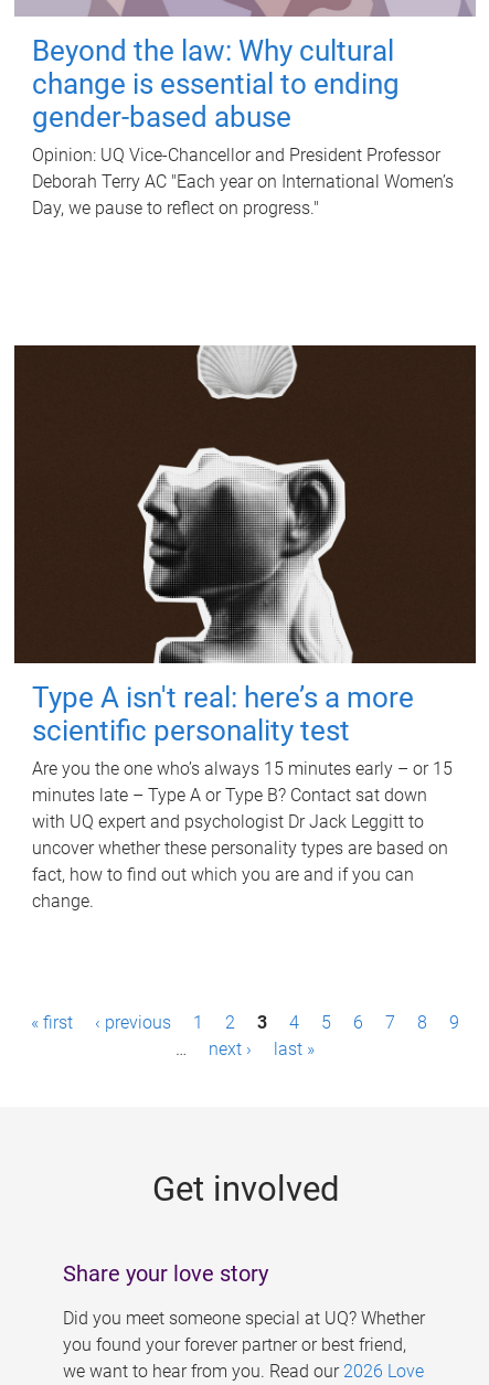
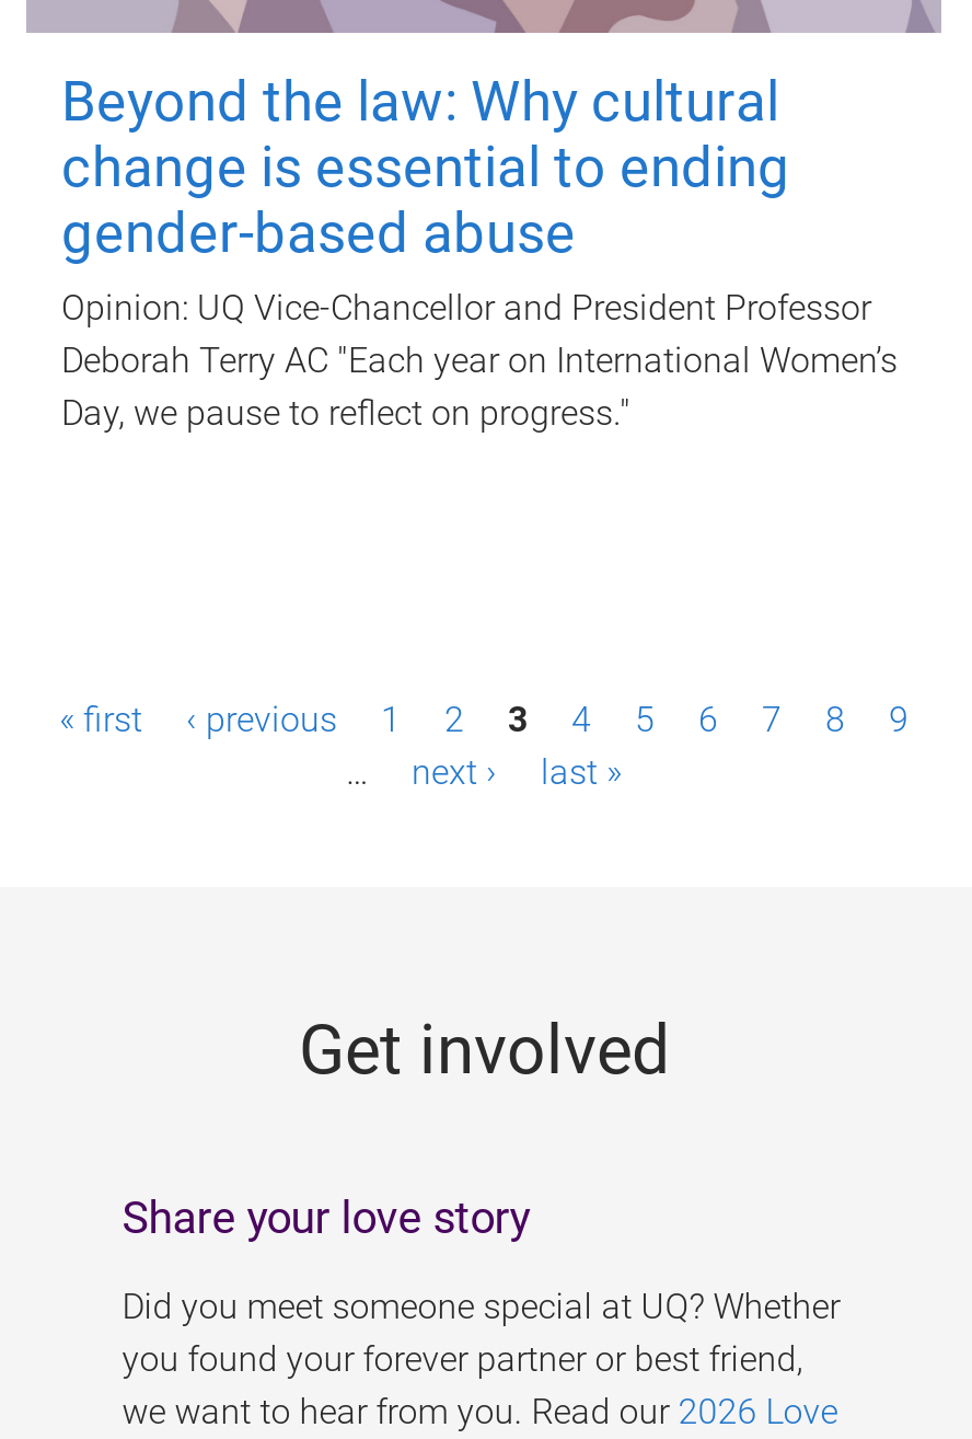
[14,344,476,912] [image] | Type A isn't real: here’s a more | scientific personality test | Are you the one who’s always 15 minutes early – or 15 | minutes late – Type A or Type B? Contact sat down | with UQ expert and psychologist Dr Jack Leggitt to | uncover whether these personality types are based on | fact, how to find out which you are and if you can | change. -> none

